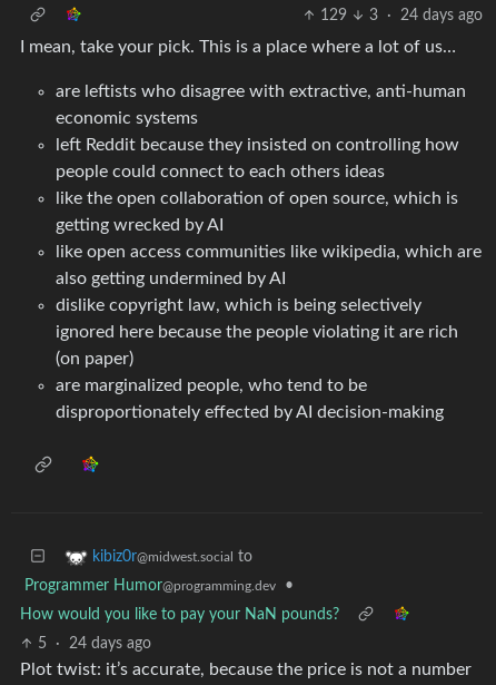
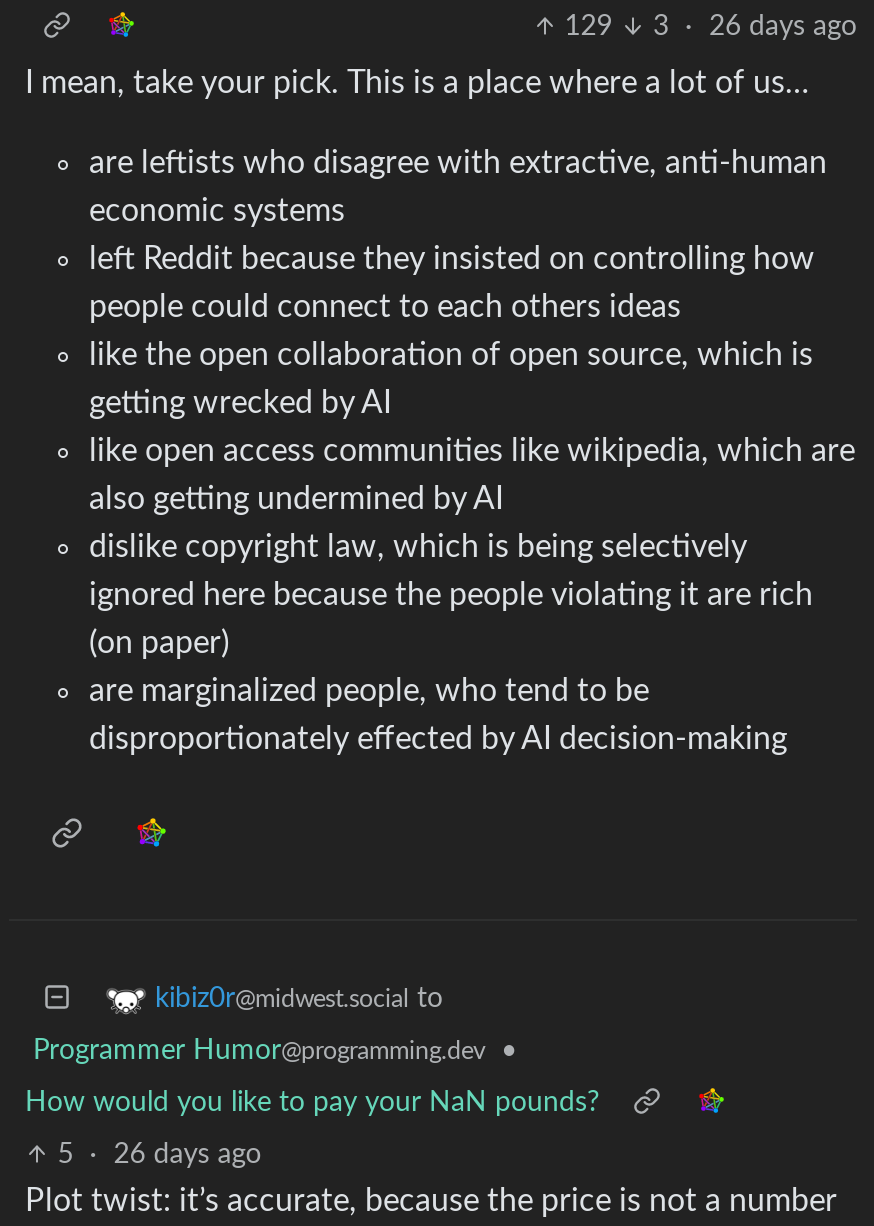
[320,8,483,23] 129 3 · 24 days ago -> [565,13,857,41] 129 3 · 26 days ago
[38,636,151,651] 5 · 24 days ago -> [57,1141,261,1169] 5 · 26 days ago

